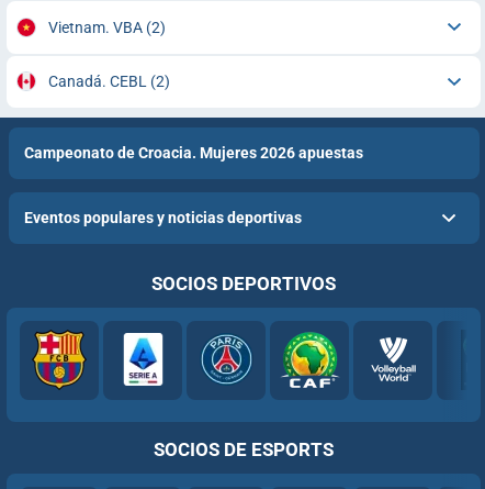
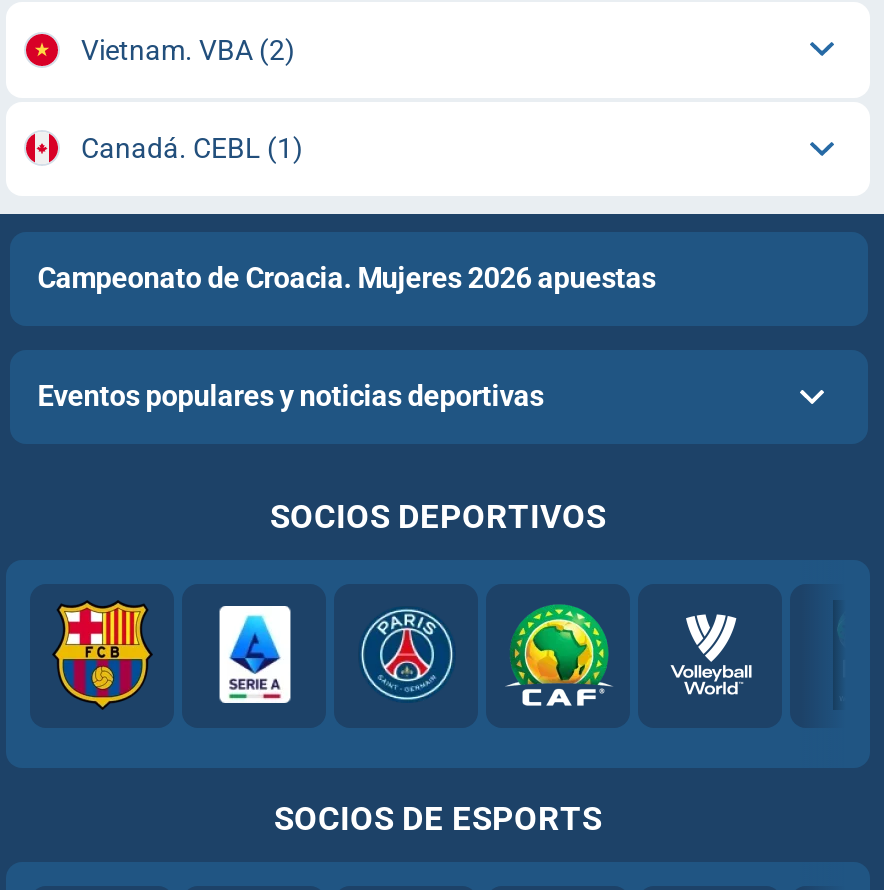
[48,73,170,90] Canadá. CEBL (2) -> [81,132,303,164] Canadá. CEBL (1)

